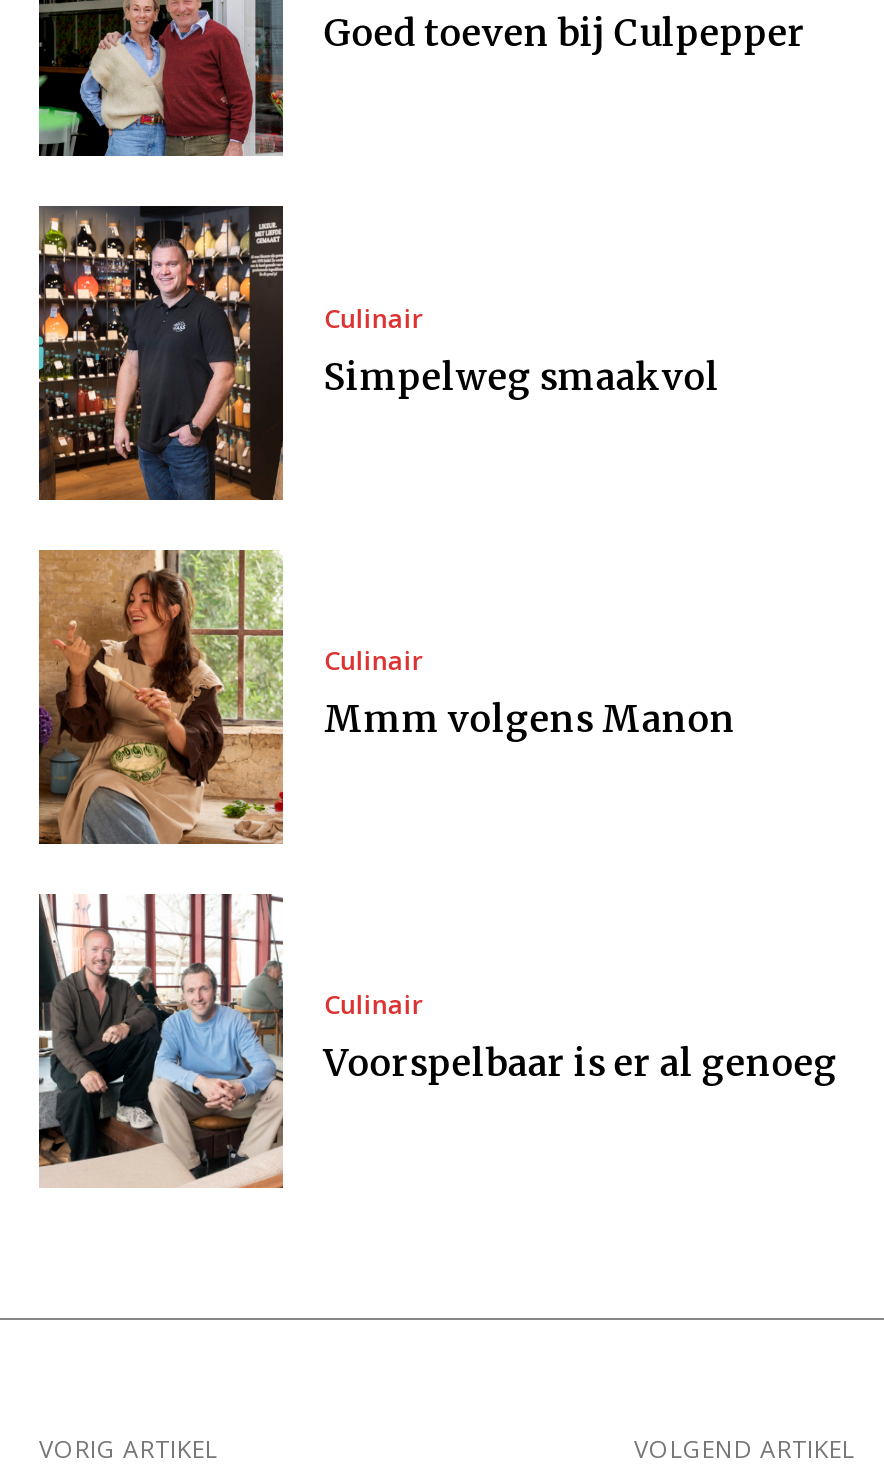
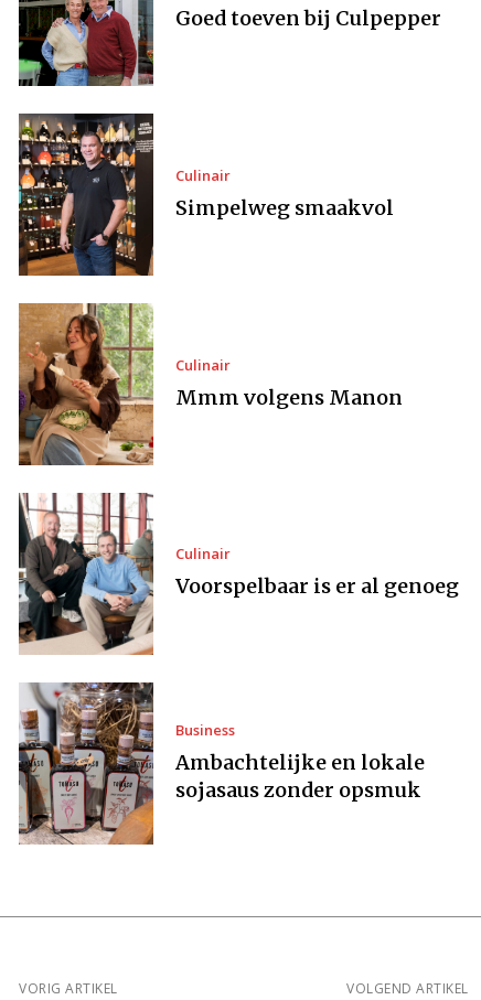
none -> [19,681,425,845] [image] | Business | Ambachtelijke en lokale | sojasaus zonder opsmuk

